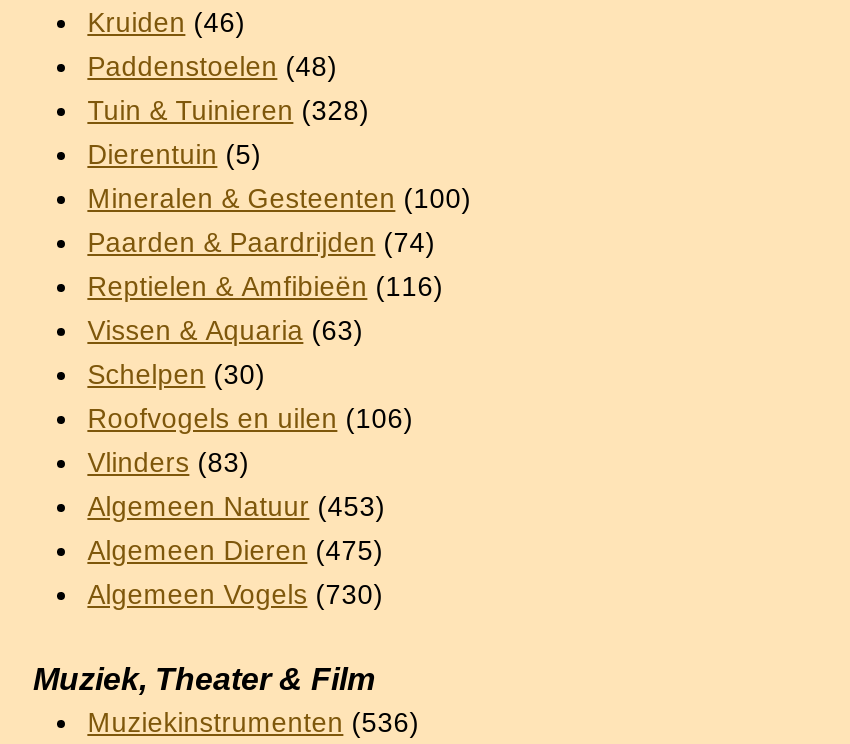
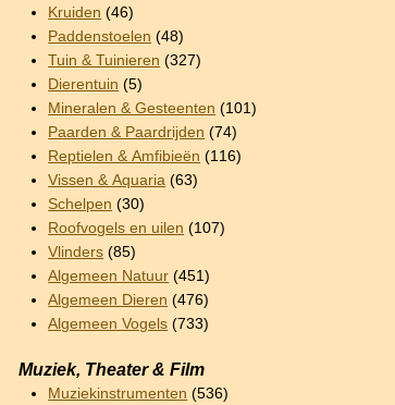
[87,95,369,125] Tuin & Tuinieren (328) -> [48,52,202,68] Tuin & Tuinieren (327)
[87,183,471,213] Mineralen & Gesteenten (100) -> [48,100,257,116] Mineralen & Gesteenten (101)
[87,403,413,433] Roofvogels en uilen (106) -> [48,220,225,236] Roofvogels en uilen (107)
[87,447,249,477] Vlinders (83) -> [48,244,136,260] Vlinders (85)
[87,491,385,521] Algemeen Natuur (453) -> [48,267,210,284] Algemeen Natuur (451)
[87,535,383,565] Algemeen Dieren (475) -> [48,291,209,308] Algemeen Dieren (476)
[87,579,383,609] Algemeen Vogels (730) -> [48,315,209,332] Algemeen Vogels (733)

